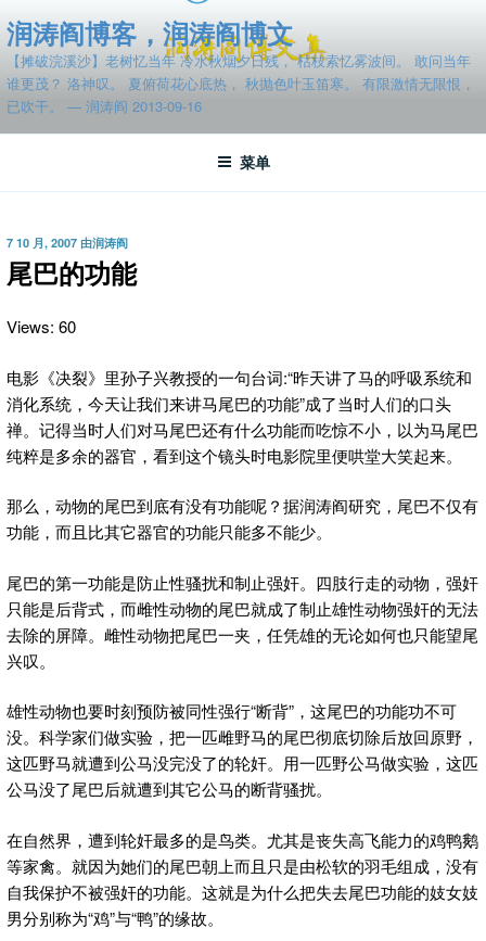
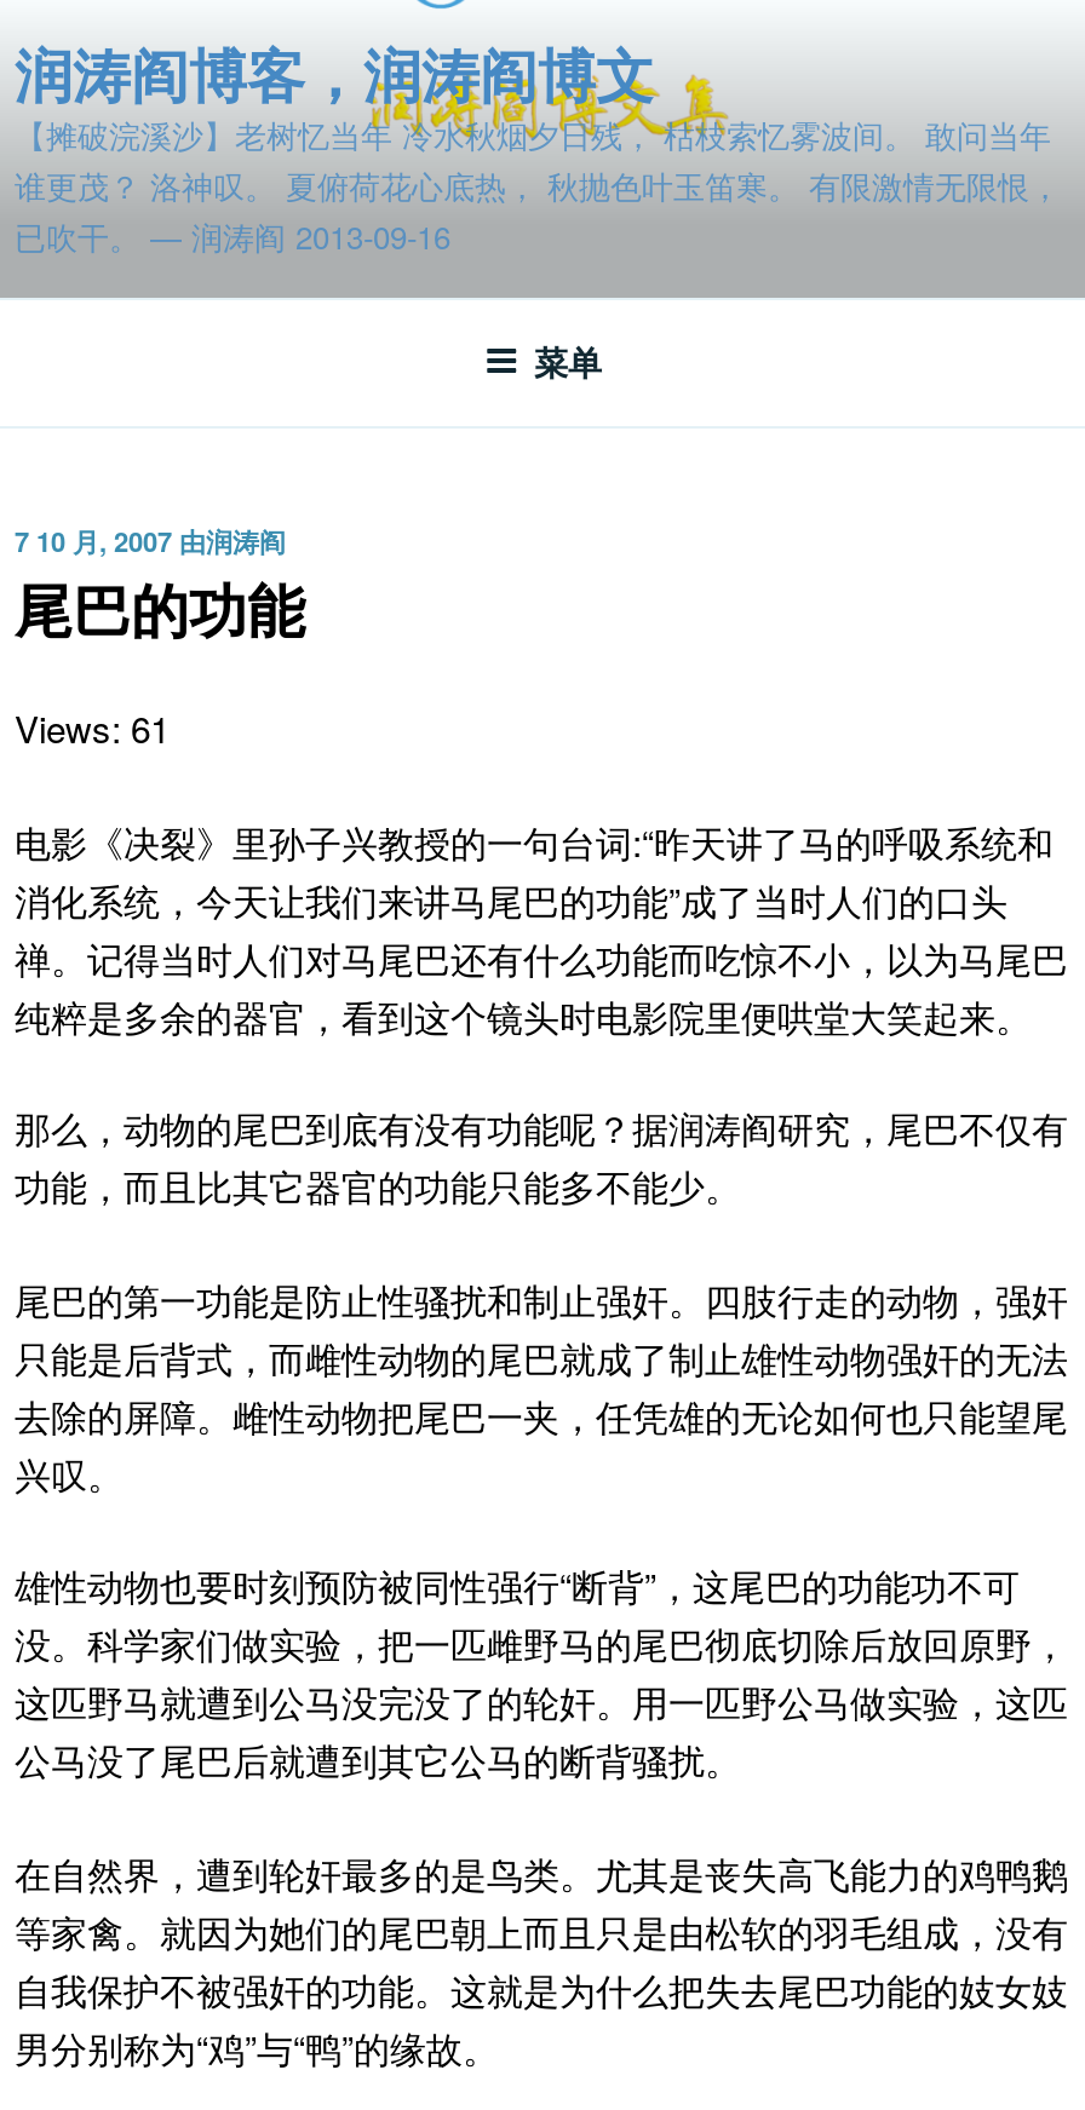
[7,315,76,338] Views: 60 -> [15,703,170,753] Views: 61

